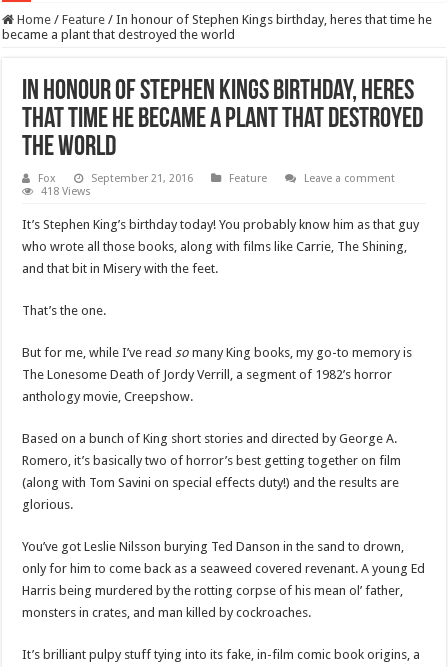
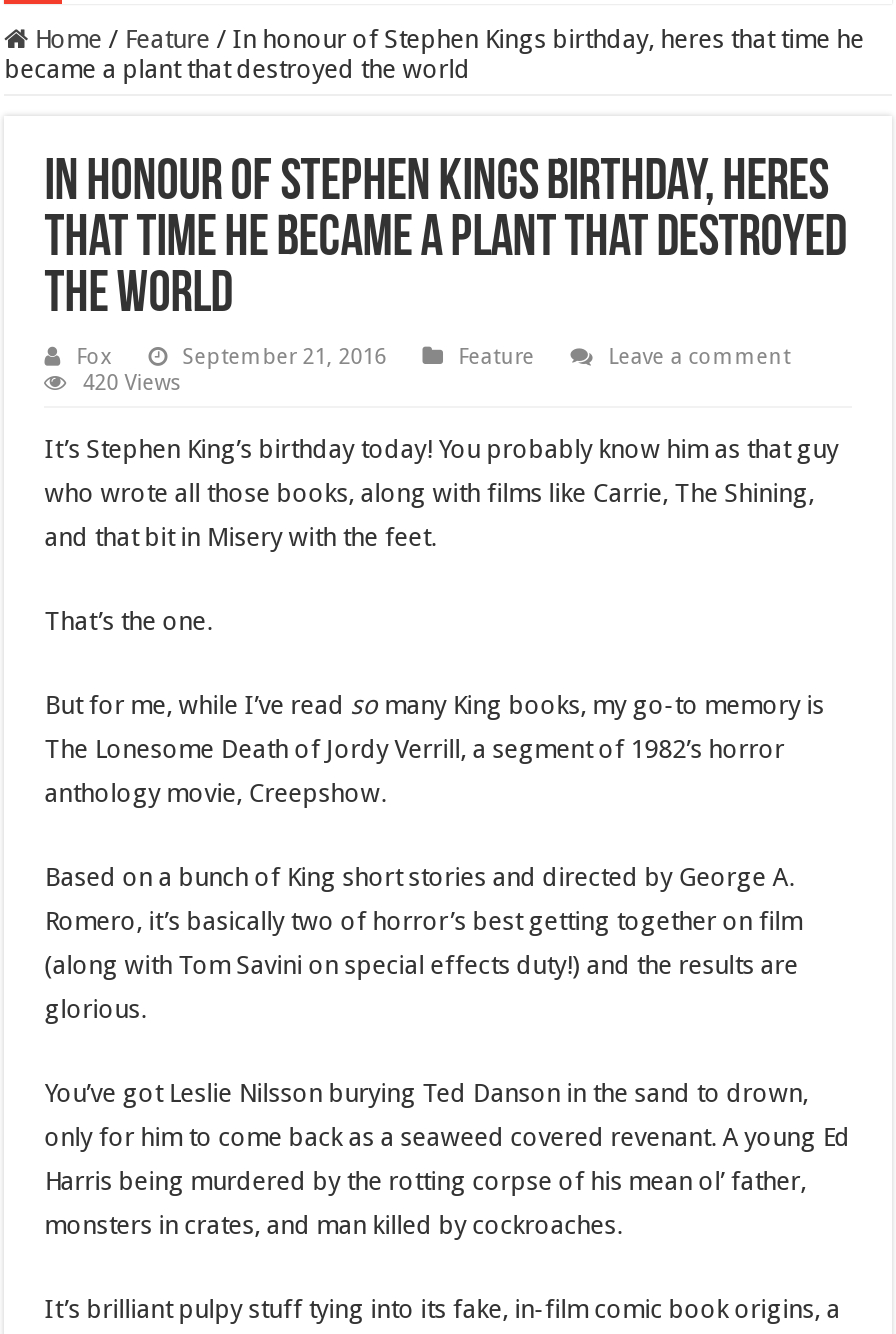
[41,185,91,198] 418 Views -> [82,369,182,395] 420 Views

